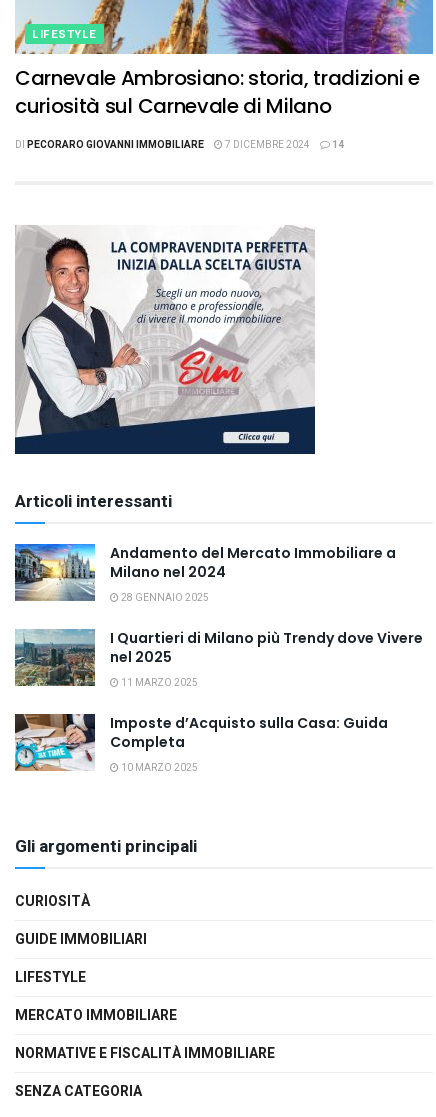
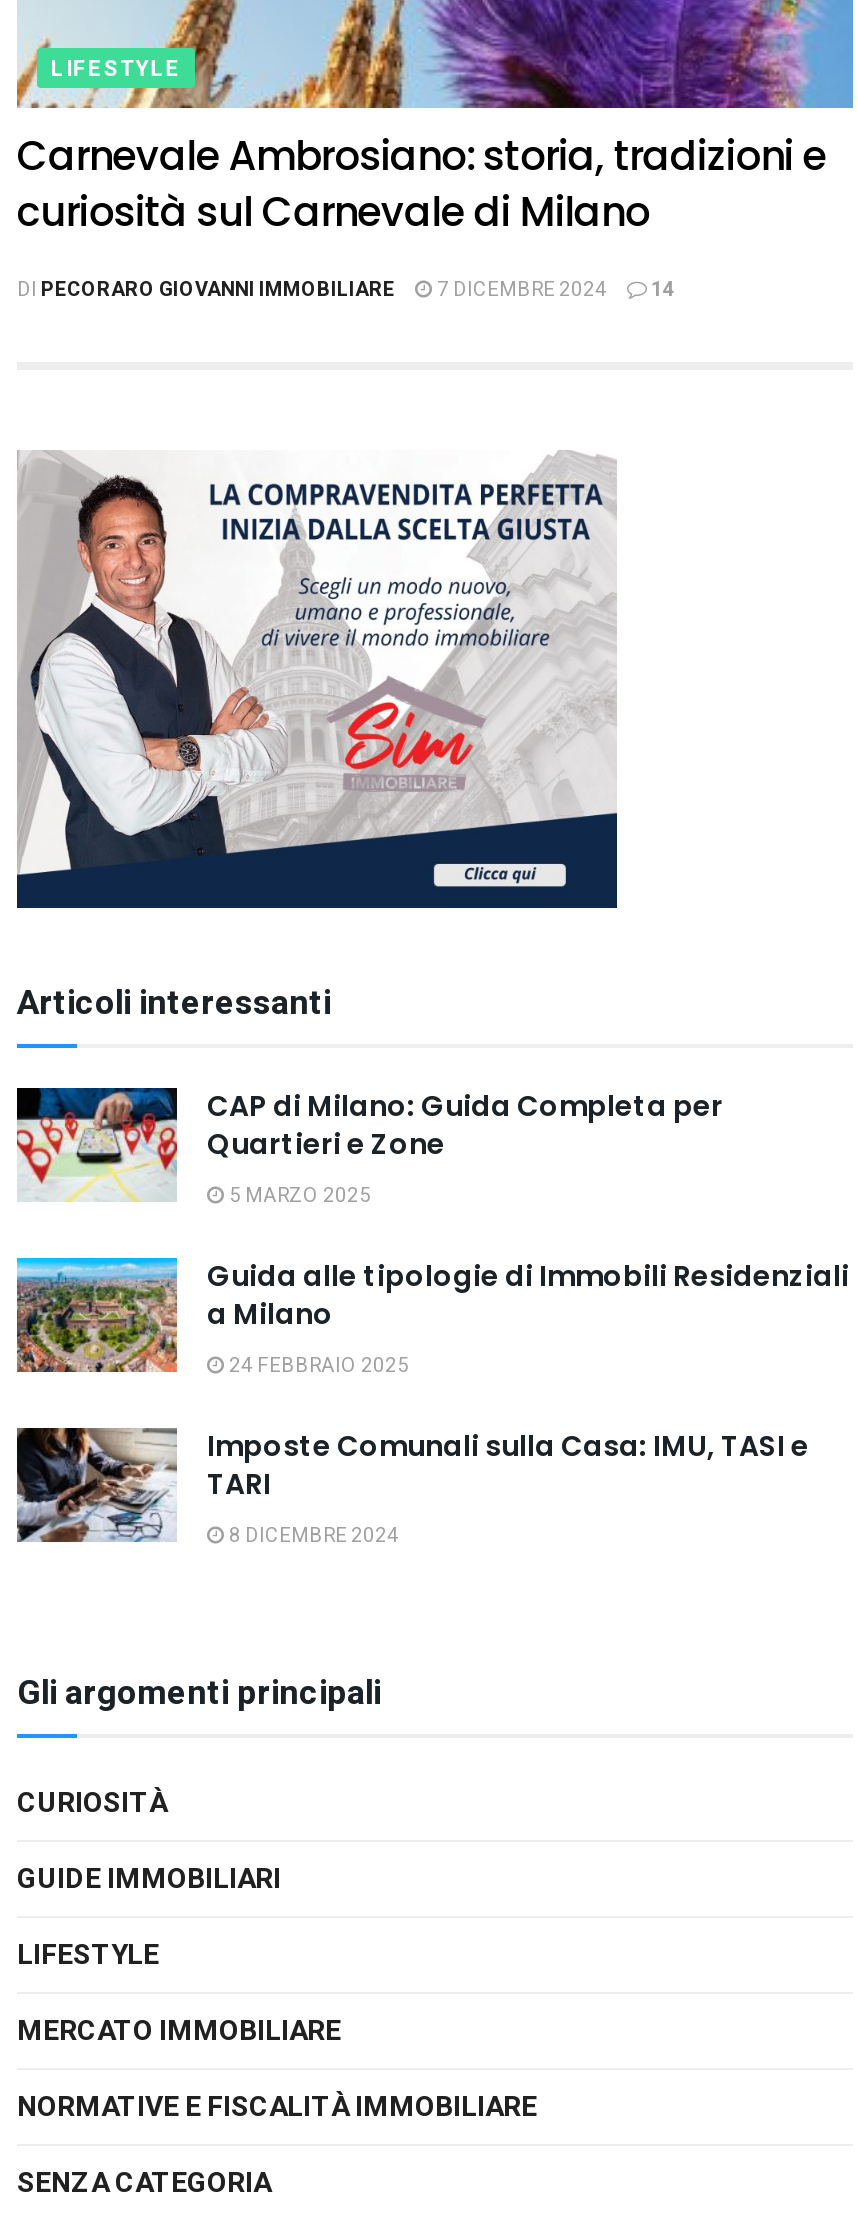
[14,543,396,605] [image] | Andamento del Mercato Immobiliare a | Milano nel 2024 | 28 GENNAIO 2025 -> [15,1086,723,1210] [image] | CAP di Milano: Guida Completa per | Quartieri e Zone | 5 MARZO 2025
[15,628,423,690] [image] | I Quartieri di Milano più Trendy dove Vivere | nel 2025 | 11 MARZO 2025 -> [17,1256,849,1380] [image] | Guida alle tipologie di Immobili Residenziali | a Milano | 24 FEBBRAIO 2025
[15,713,388,775] [image] | Imposte d’Acquisto sulla Casa: Guida | Completa | 10 MARZO 2025 -> [15,1426,809,1550] [image] | Imposte Comunali sulla Casa: IMU, TASI e | TARI | 8 DICEMBRE 2024

